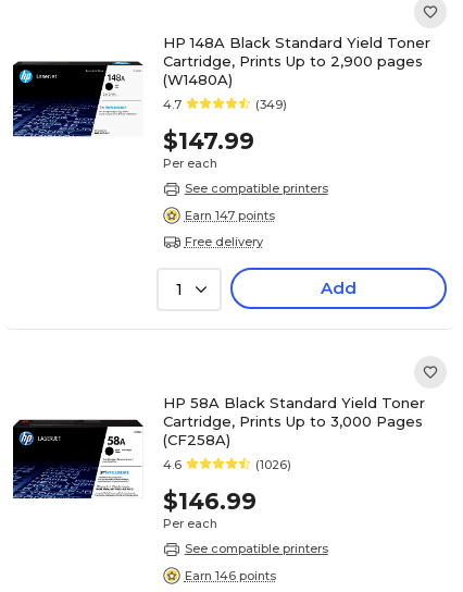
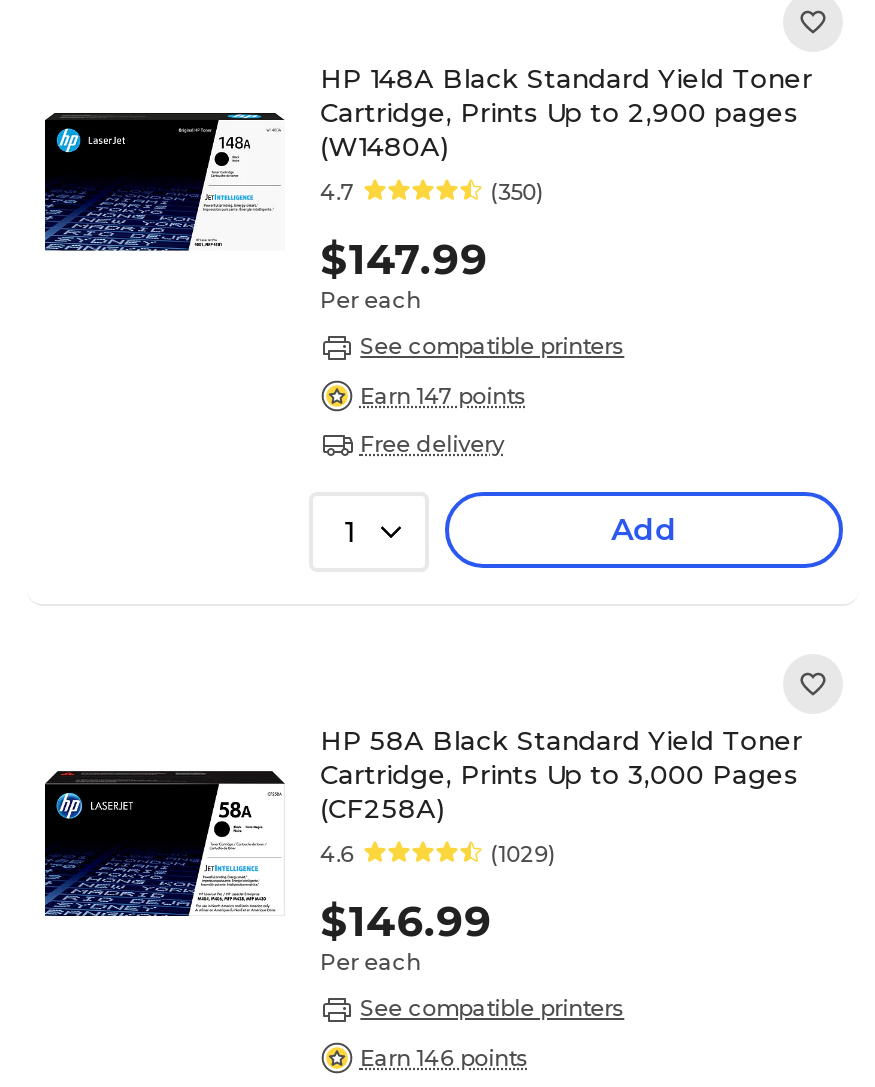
[255,97,287,112] (349) -> [490,178,544,206] (350)
[255,457,291,473] (1026) -> [490,840,556,868] (1029)

